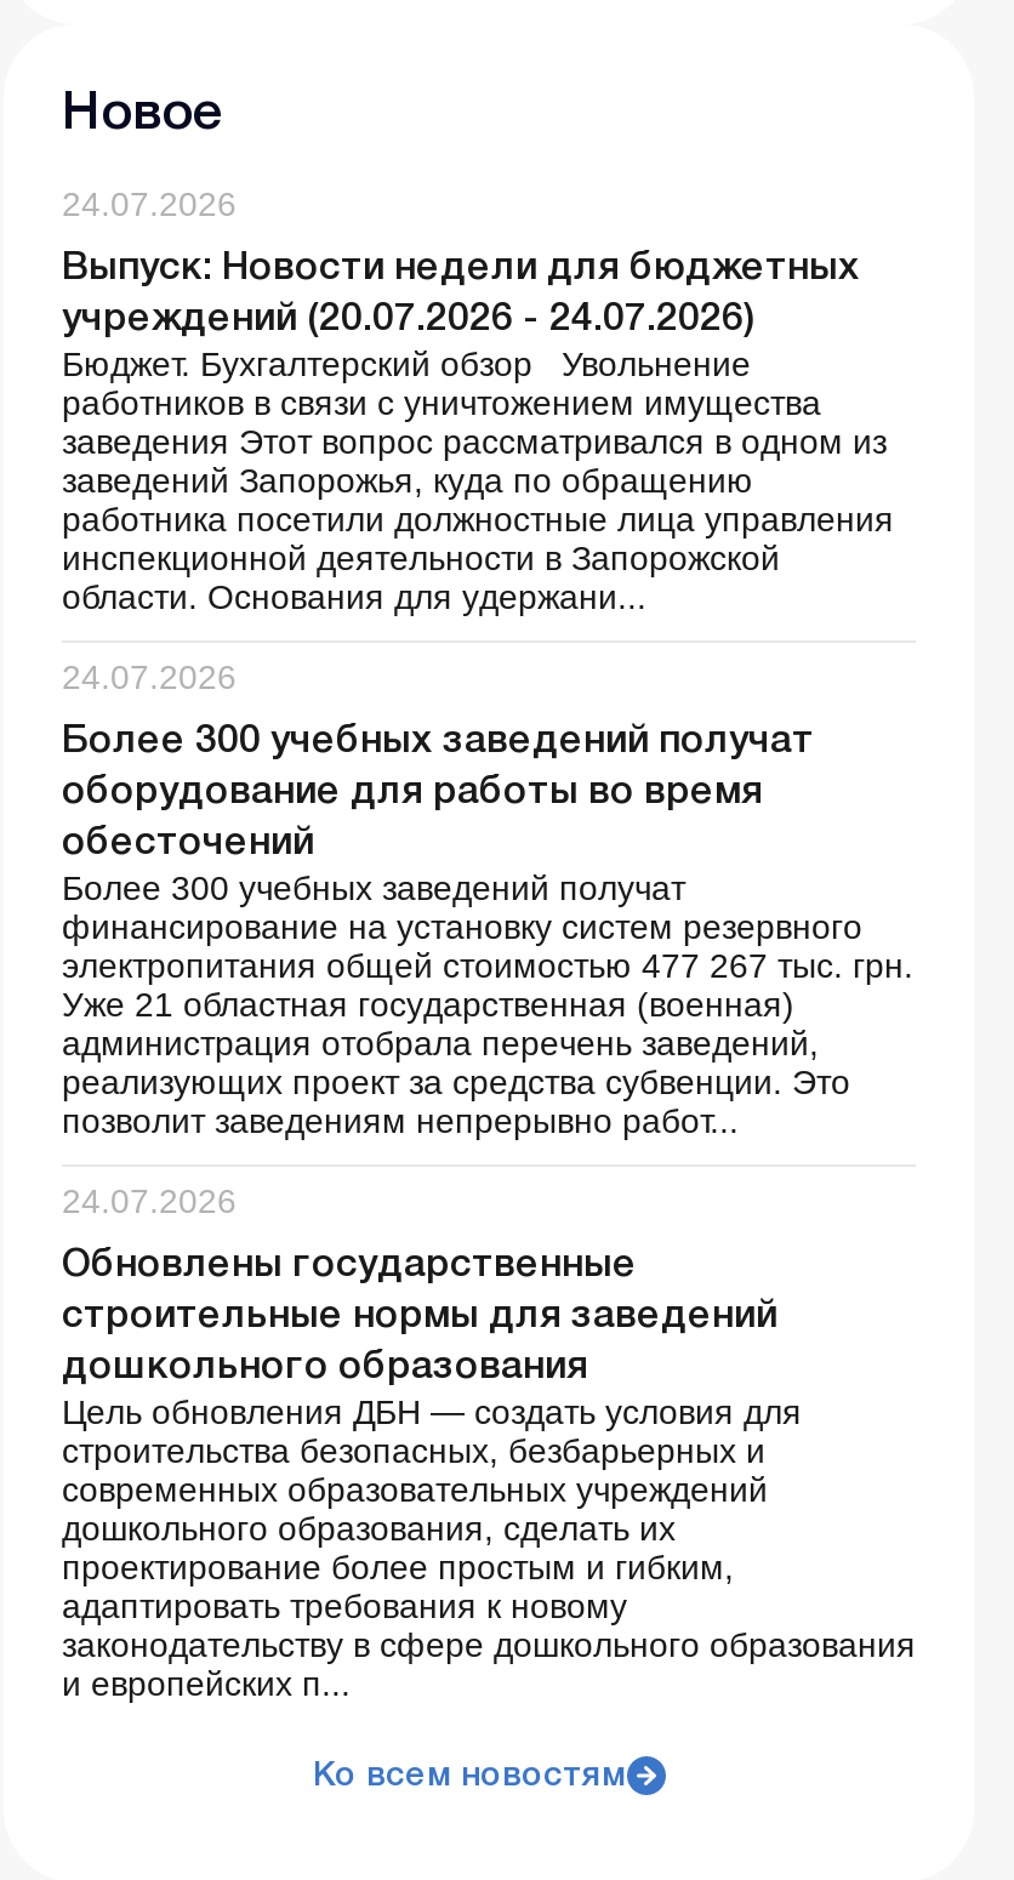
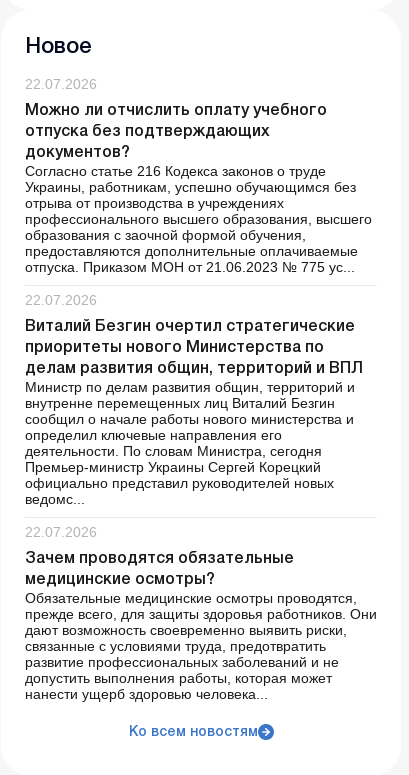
[62,185,237,224] 24.07.2026 -> [25,76,97,92] 22.07.2026
[62,253,860,287] Выпуск: Новости недели для бюджетных -> [25,104,327,118] Можно ли отчислить оплату учебного
[62,304,894,617] учреждений (20.07.2026 - 24.07.2026) | Бюджет. Бухгалтерский обзор Увольнение | работников в связи с уничтожением имущества | заведения Этот вопрос рассматривался в одном из | заведений Запорожья, куда по обращению | работника посетили должностные лица управления | инспекционной деятельности в Запорожской | области. Основания для удержани... -> [25,125,270,139] отпуска без подтверждающих
[62,658,237,697] 24.07.2026 -> [25,146,372,275] документов? | Согласно статье 216 Кодекса законов о труде | Украины, работникам, успешно обучающимся без | отрыва от производства в учреждениях | профессионального высшего образования, высшего | образования с заочной формой обучения, | предоставляются дополнительные оплачиваемые | отпуска. Приказом МОН от 21.06.2023 № 775 ус...
[62,726,814,760] Более 300 учебных заведений получат -> [25,292,97,308] 22.07.2026
[62,777,763,811] оборудование для работы во время -> [25,320,355,334] Виталий Безгин очертил стратегические
[62,828,913,1141] обесточений | Более 300 учебных заведений получат | финансирование на установку систем резервного | электропитания общей стоимостью 477 267 тыс. грн. | Уже 21 областная государственная (военная) | администрация отобрала перечень заведений, | реализующих проект за средства субвенции. Это | позволит заведениям непрерывно работ... -> [25,341,324,355] приоритеты нового Министерства по
[62,1182,237,1221] 24.07.2026 -> [25,362,363,507] делам развития общин, территорий и ВПЛ | Министр по делам развития общин, территорий и | внутренне перемещенных лиц Виталий Безгин | сообщил о начале работы нового министерства и | определил ключевые направления его | деятельности. По словам Министра, сегодня | Премьер-министр Украины Сергей Корецкий | официально представил руководителей новых | ведомс...
[62,1250,637,1284] Обновлены государственные -> [25,524,97,540] 22.07.2026
[62,1301,777,1335] строительные нормы для заведений -> [25,552,294,566] Зачем проводятся обязательные
[62,1352,916,1704] дошкольного образования | Цель обновления ДБН — создать условия для | строительства безопасных, безбарьерных и | современных образовательных учреждений | дошкольного образования, сделать их | проектирование более простым и гибким, | адаптировать требования к новому | законодательству в сфере дошкольного образования | и европейских п... -> [25,573,377,702] медицинские осмотры? | Обязательные медицинские осмотры проводятся, | прежде всего, для защиты здоровья работников. Они | дают возможность своевременно выявить риски, | связанные с условиями труда, предотвратить | развитие профессиональных заболеваний и не | допустить выполнения работы, которая может | нанести ущерб здоровью человека...

